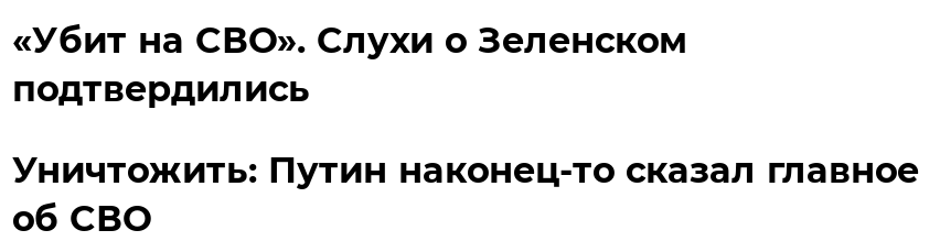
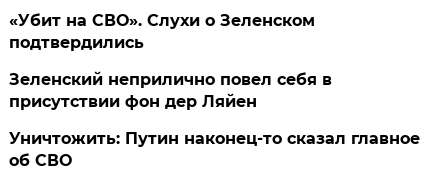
none -> [9,70,332,111] Зеленский неприлично повел cебя в | присутствии фон дер Ляйен

